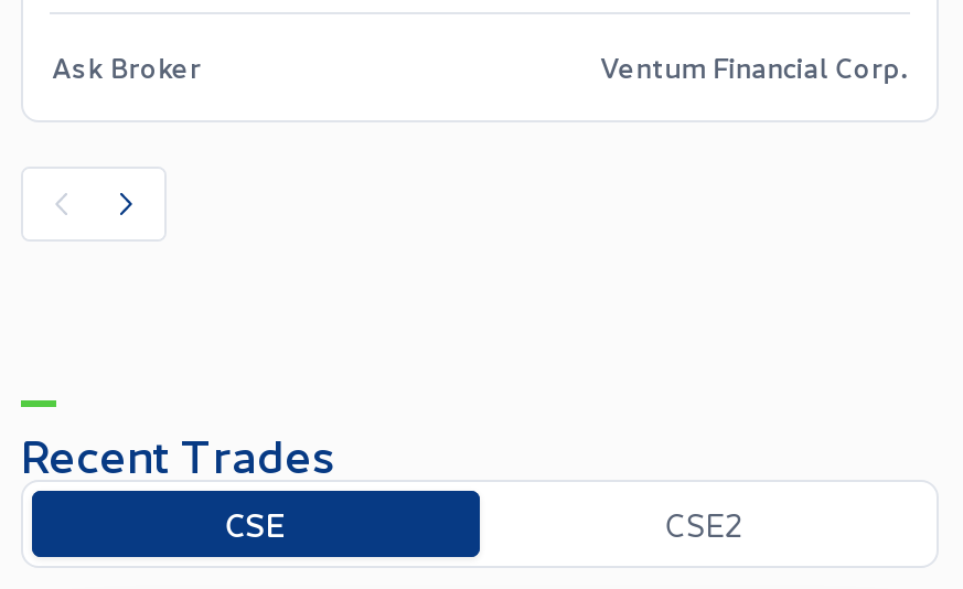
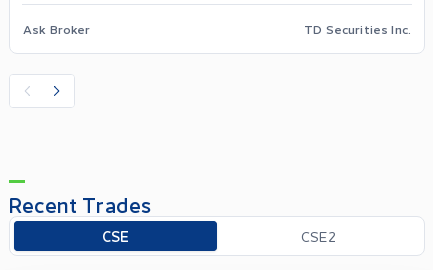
[600,48,908,85] Ventum Financial Corp. -> [304,20,411,37] TD Securities Inc.

